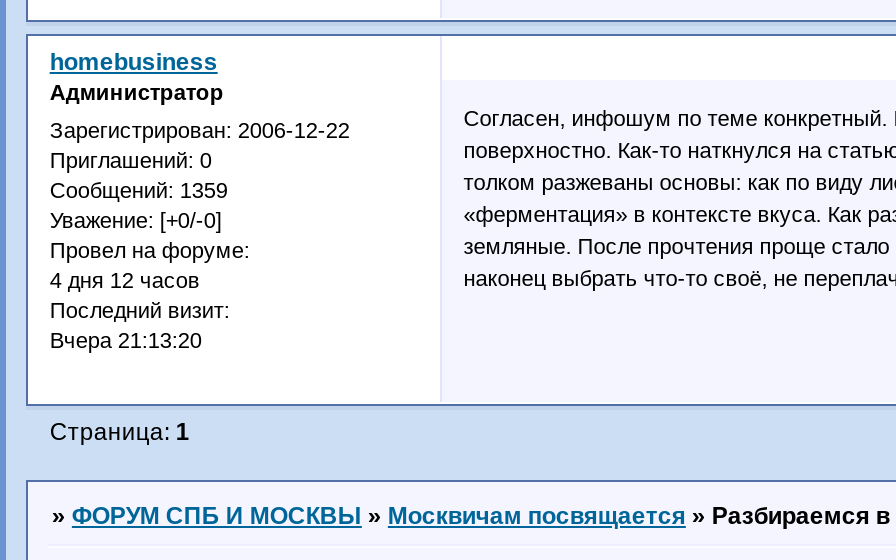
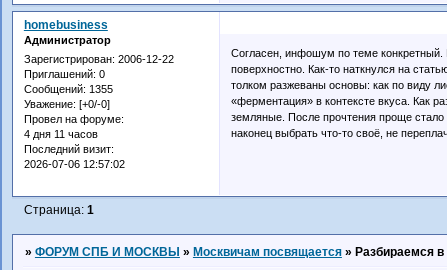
[50,178,228,202] Сообщений: 1359 -> [24,83,113,95] Сообщений: 1355
[50,268,200,292] 4 дня 12 часов -> [24,128,98,140] 4 дня 11 часов
[50,328,202,352] Вчера 21:13:20 -> [24,158,125,170] 2026-07-06 12:57:02

